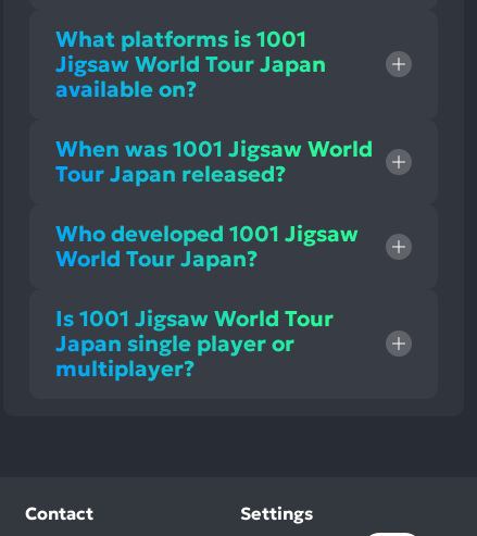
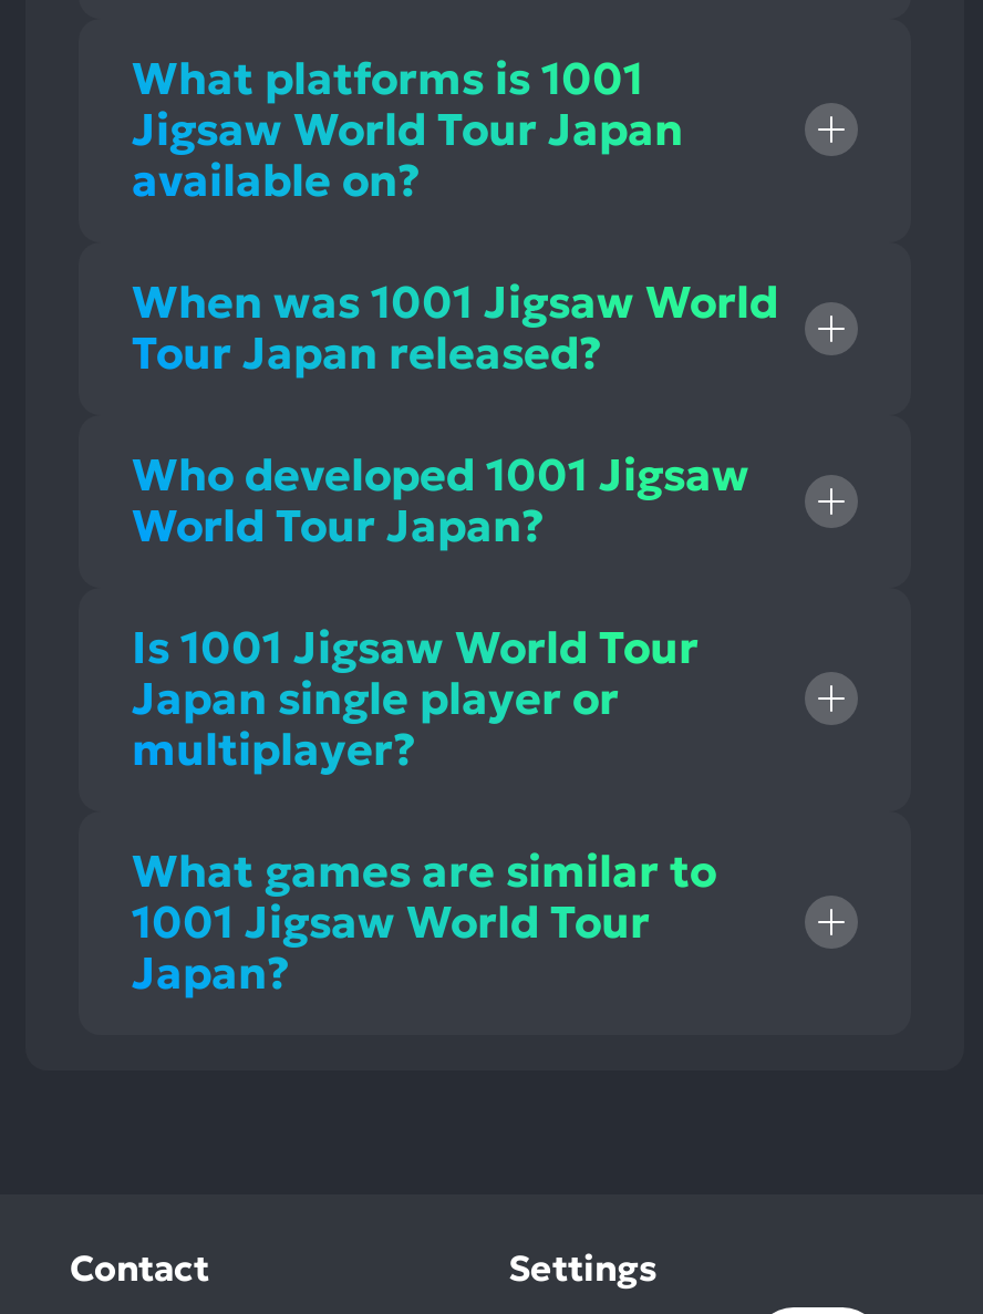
none -> [132,842,716,1001] What games are similar to | 1001 Jigsaw World Tour | Japan?

